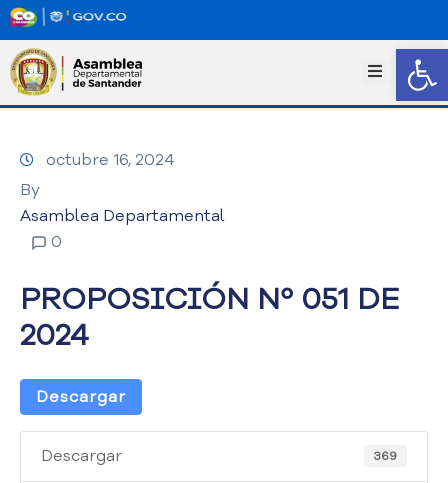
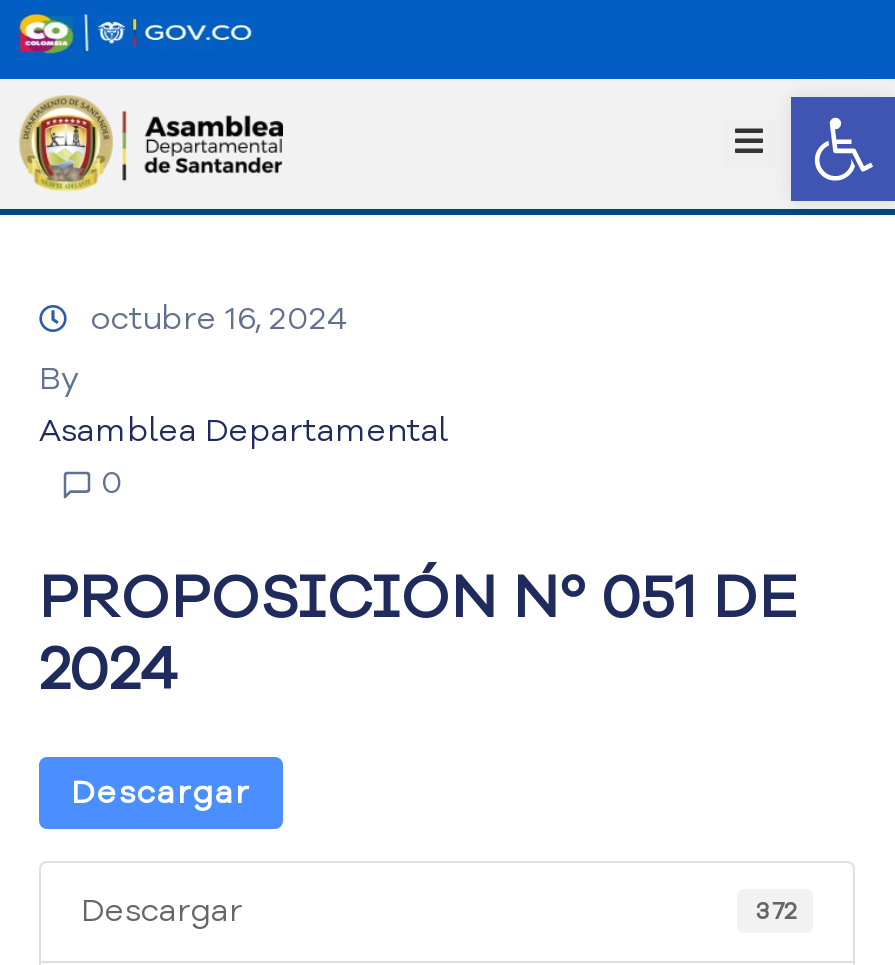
[373,448,397,464] 369 -> [756,895,794,927] 372

